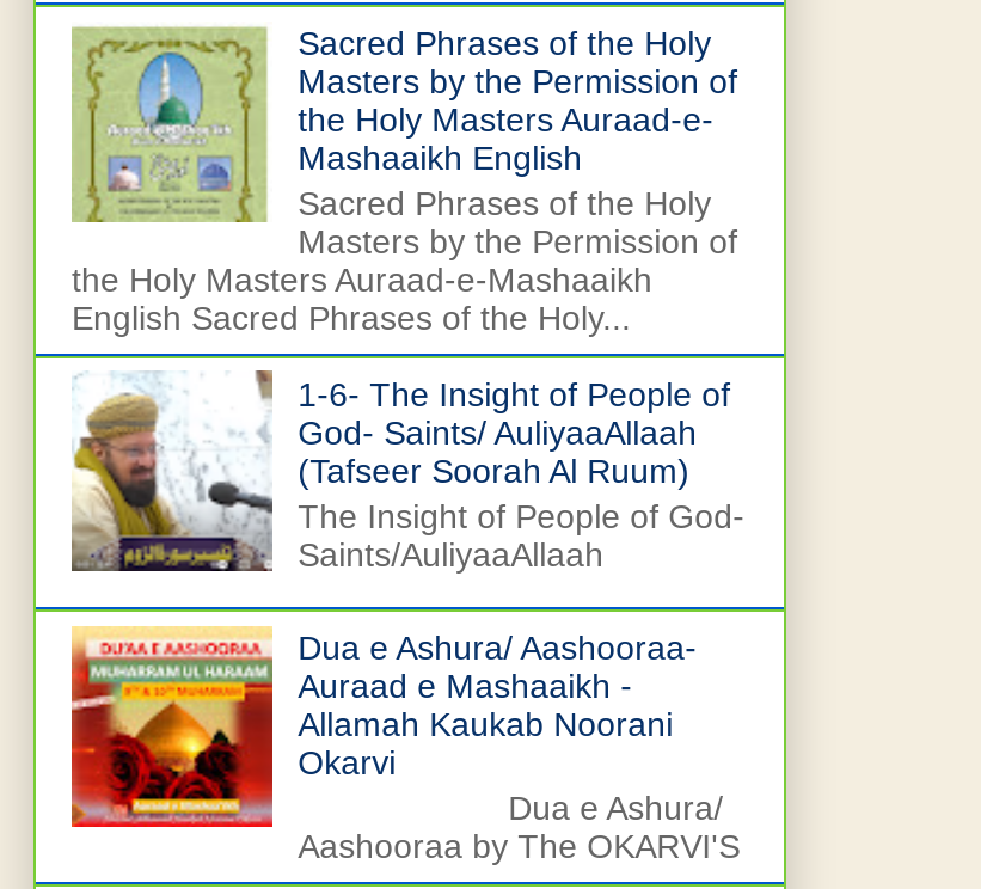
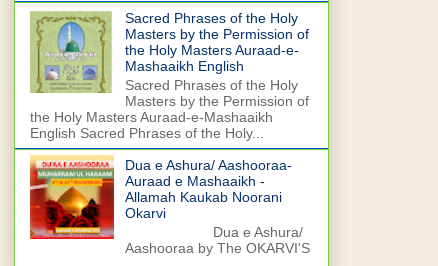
[72,368,745,574] [image] | 1-6- The Insight of People of | God- Saints/ AuliyaaAllaah | (Tafseer Soorah Al Ruum) | The Insight of People of God- | Saints/AuliyaaAllaah -> none

